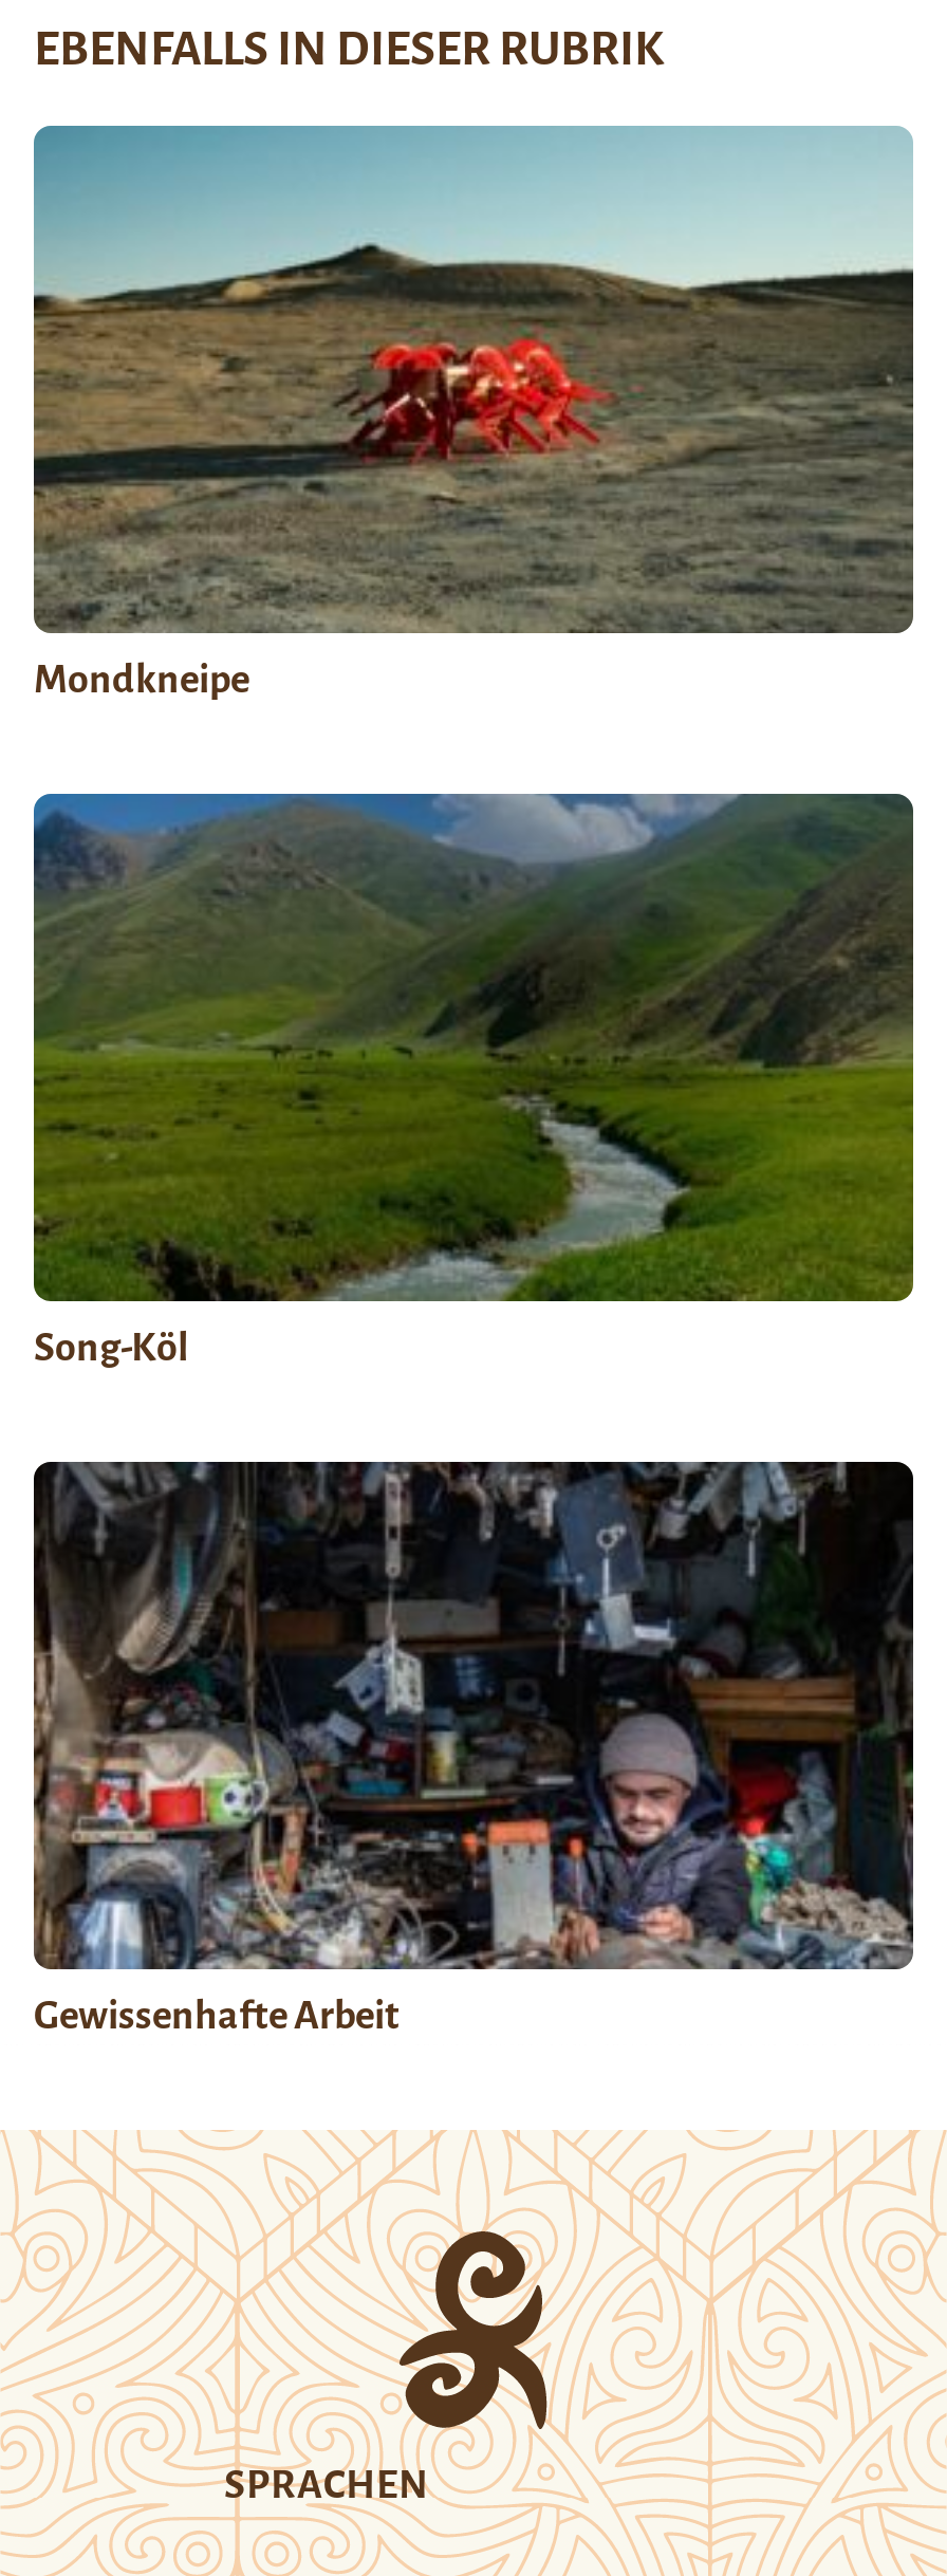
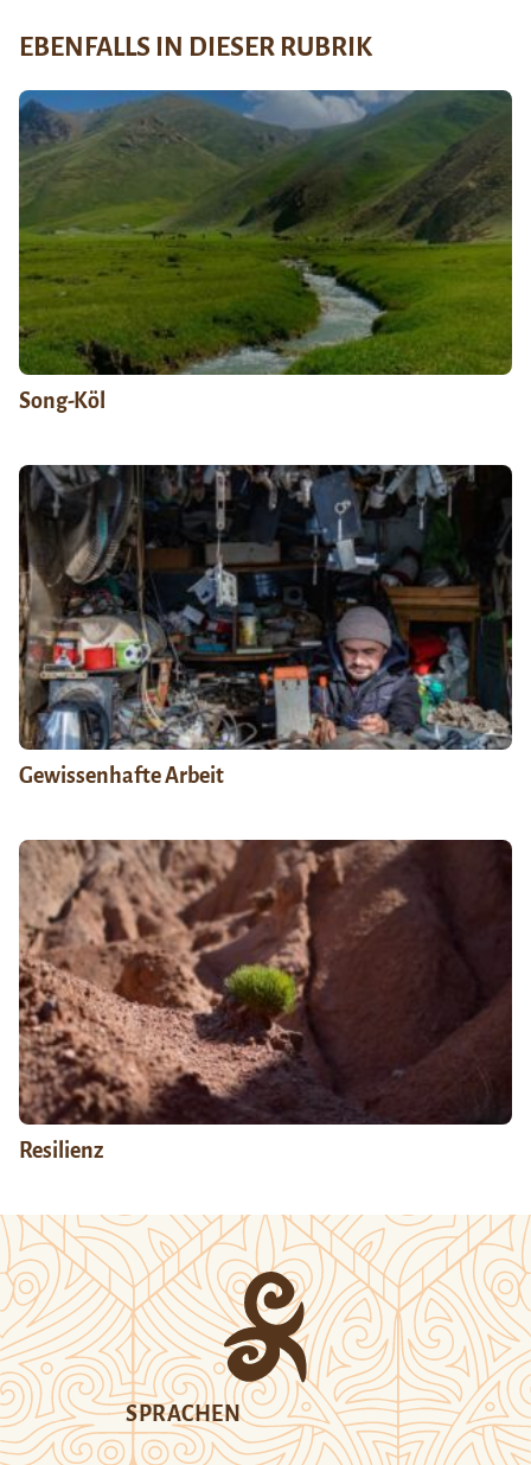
[32,126,913,701] [image] | Mondkneipe -> none
moved [30,792,915,2037] -> [17,89,513,788]: [image] | Song-Köl | Gewissenhafte Arbeit
none -> [18,839,512,1163] [image] | Resilienz

